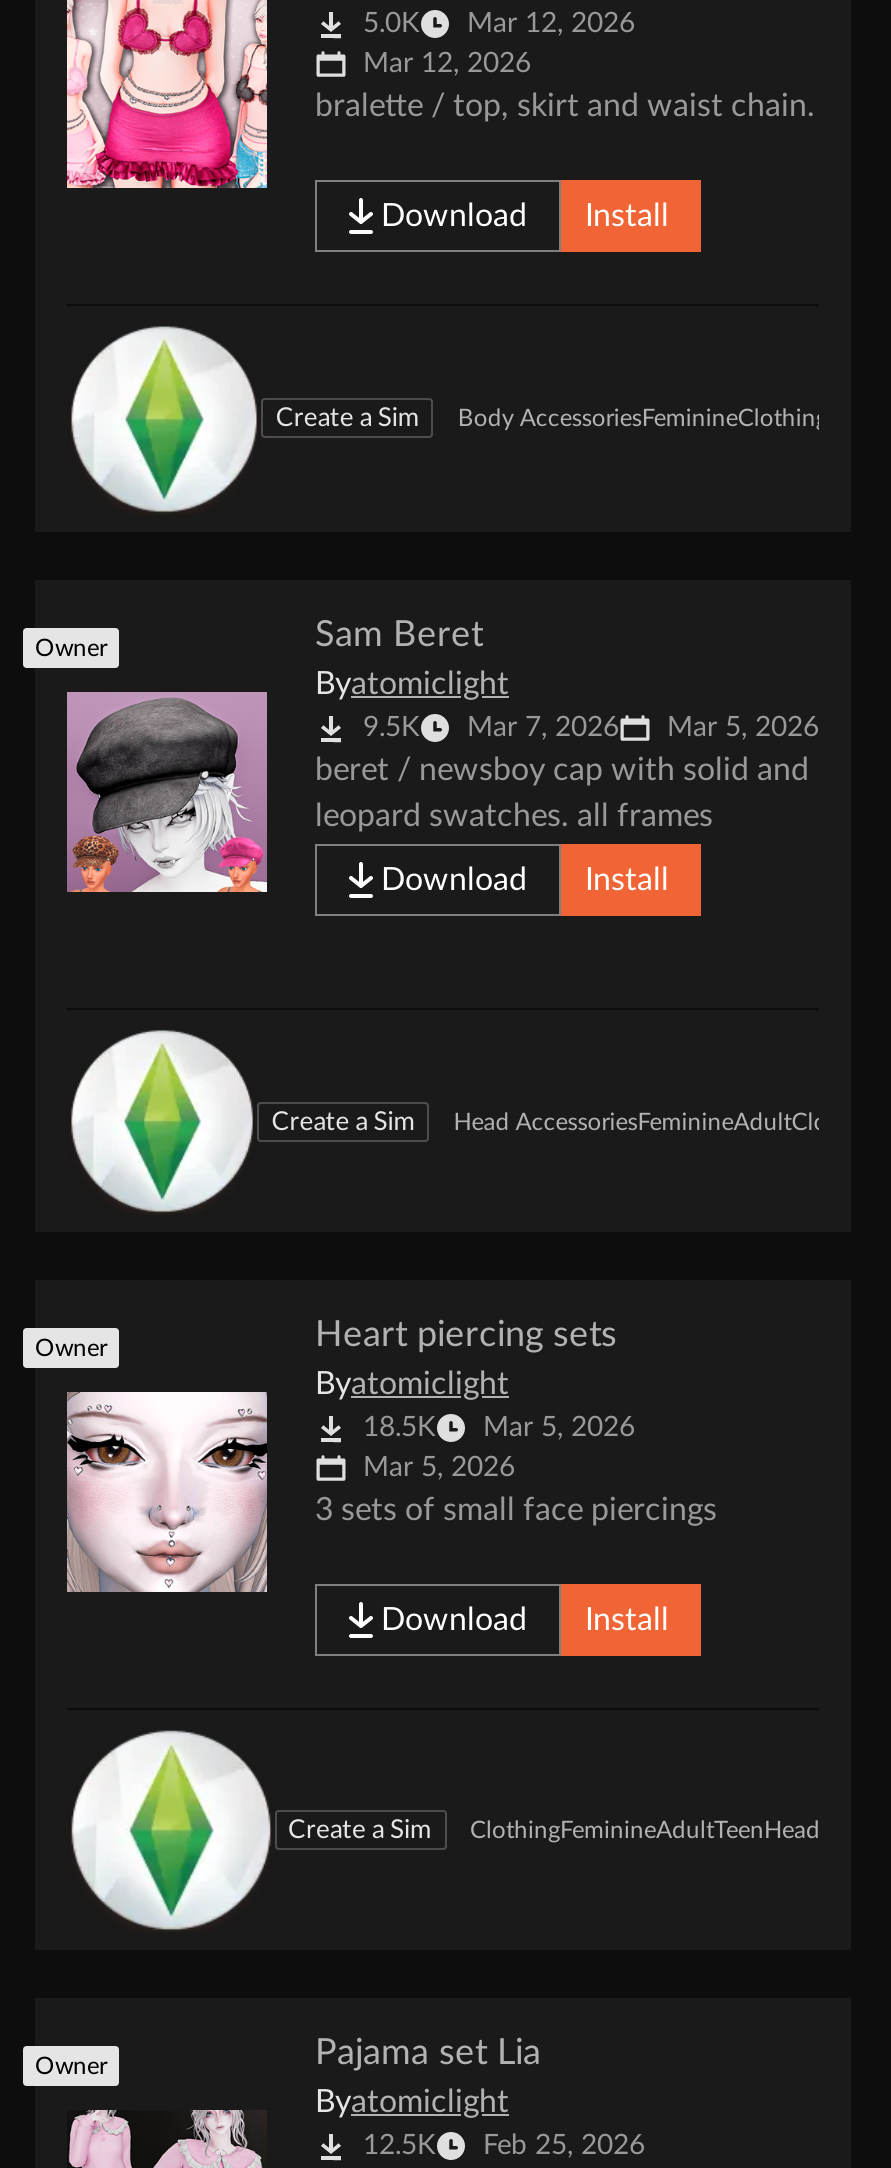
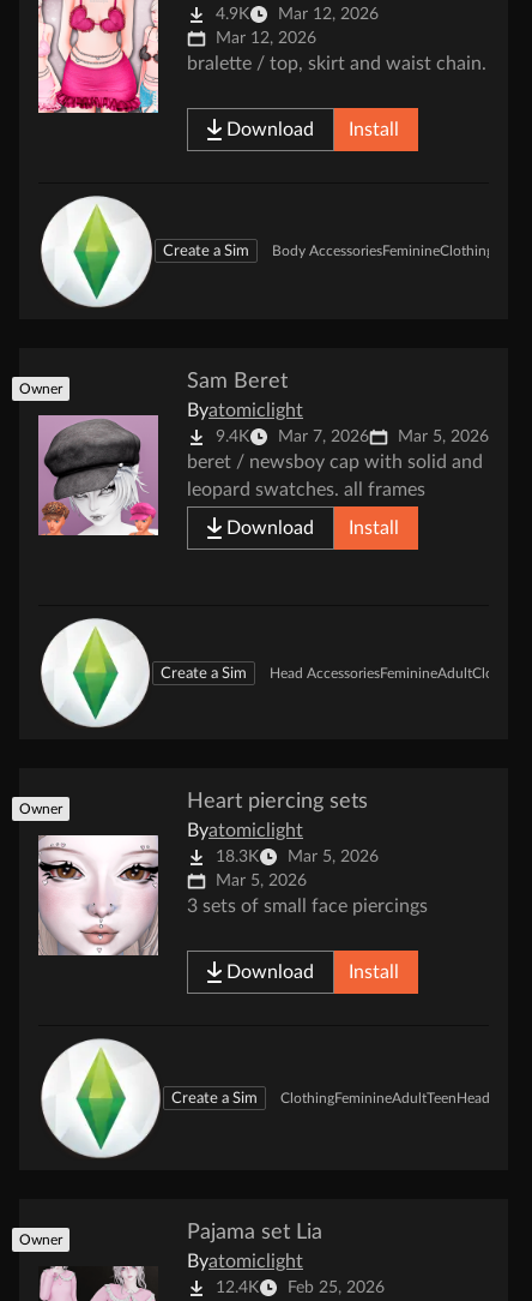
[363,9,635,37] 5.0K Mar 12, 2026 -> [216,6,379,22] 4.9K Mar 12, 2026
[363,714,819,742] 9.5K Mar 7, 2026 Mar 5, 2026 -> [216,428,489,445] 9.4K Mar 7, 2026 Mar 5, 2026
[363,1415,635,1443] 18.5K Mar 5, 2026 -> [216,849,379,866] 18.3K Mar 5, 2026
[363,2132,645,2160] 12.5K Feb 25, 2026 -> [216,1279,385,1296] 12.4K Feb 25, 2026

